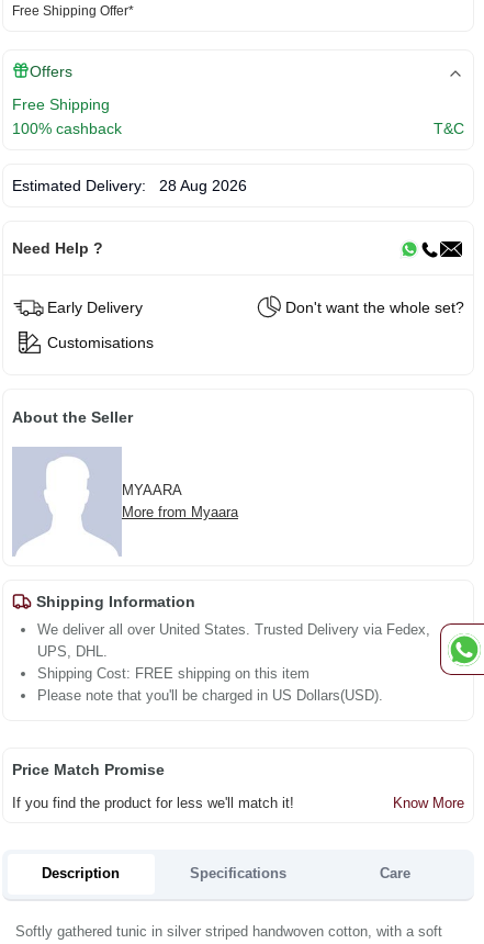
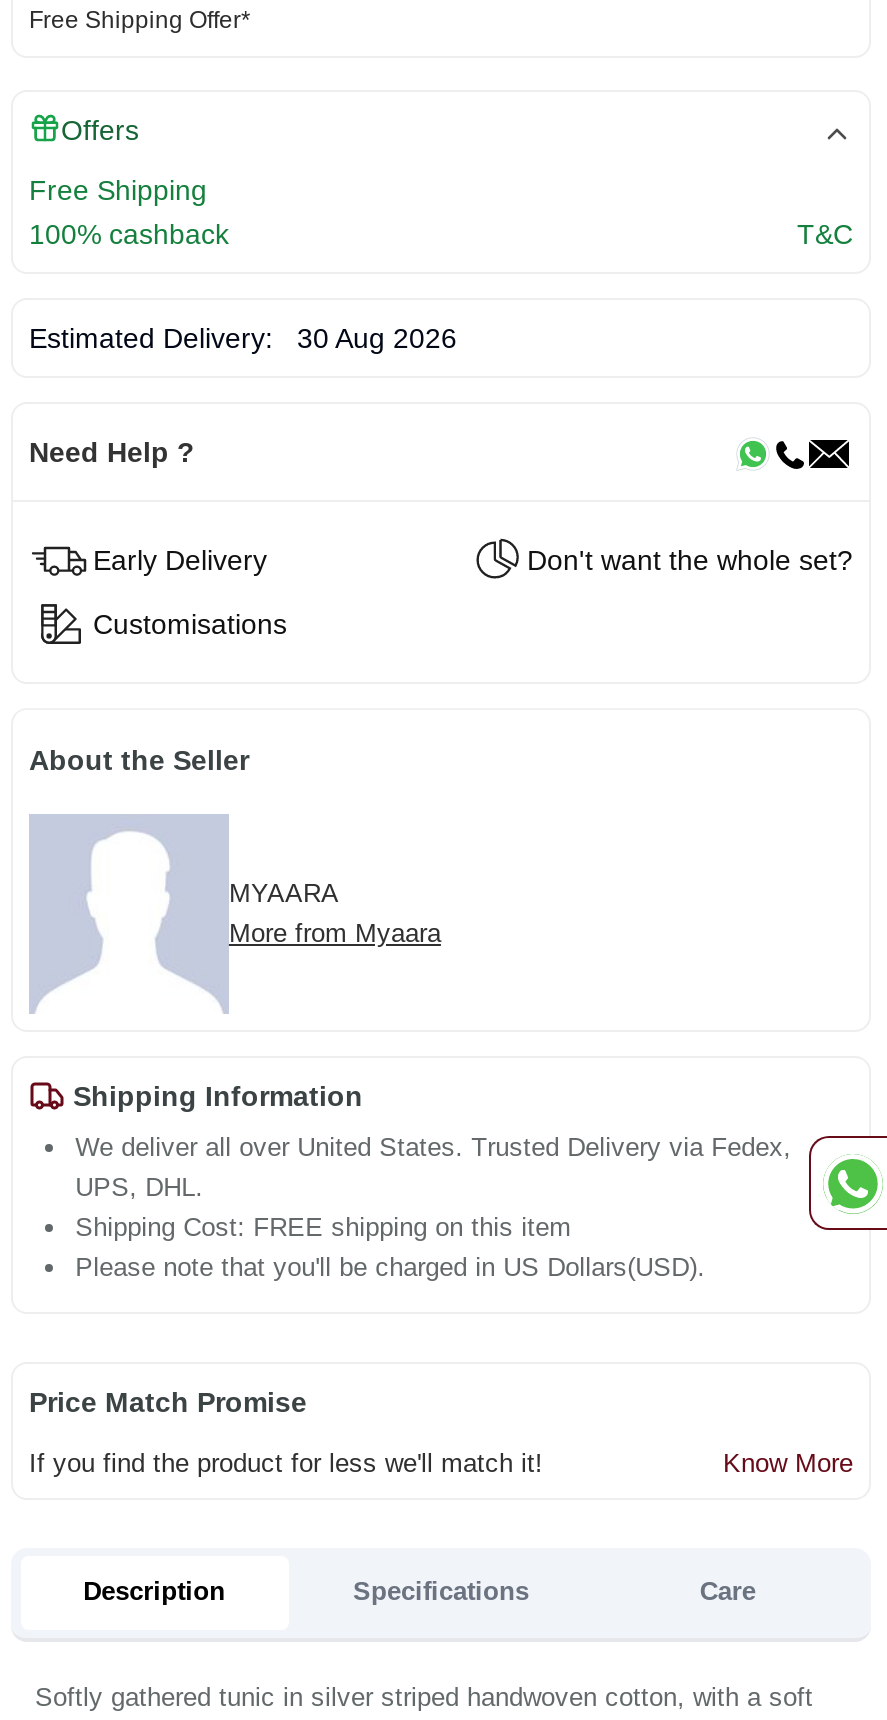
[12,177,247,195] Estimated Delivery: 28 Aug 2026 -> [29,323,457,355] Estimated Delivery: 30 Aug 2026

